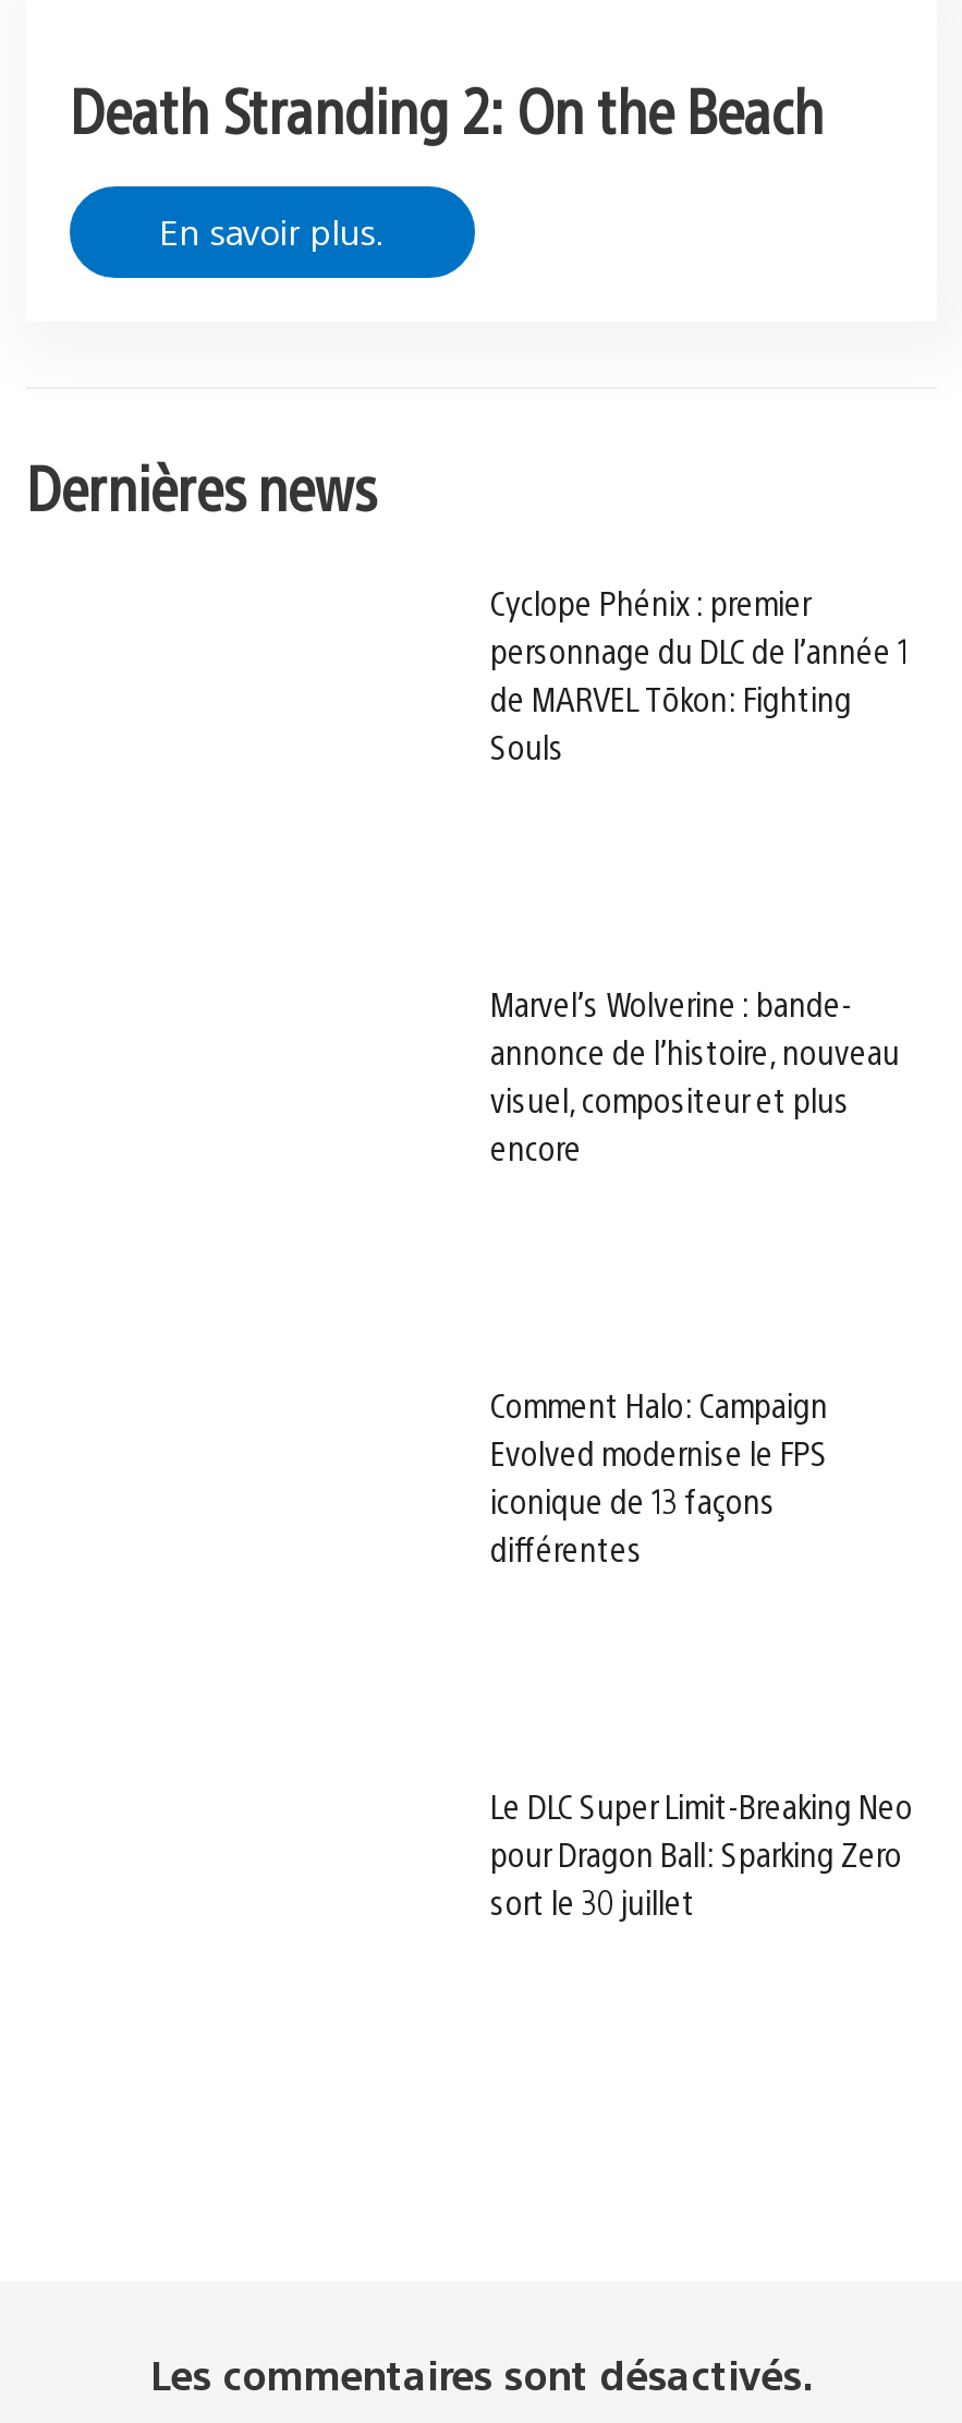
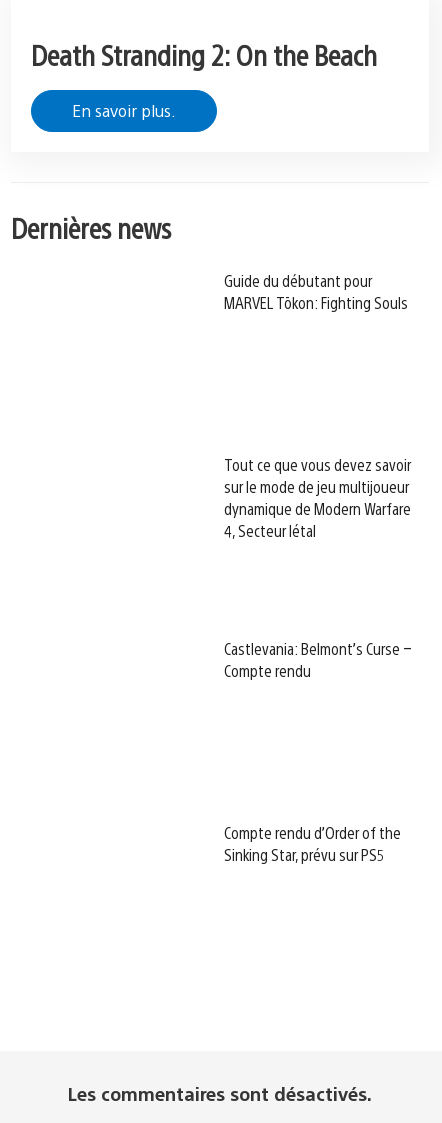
[490,579,909,768] Cyclope Phénix : premier | personnage du DLC de l’année 1 | de MARVEL Tōkon: Fighting | Souls -> [224,270,408,313] Guide du débutant pour | MARVEL Tōkon: Fighting Souls
[490,980,900,1170] Marvel’s Wolverine : bande- | annonce de l’histoire, nouveau | visuel, compositeur et plus | encore -> [224,454,411,541] Tout ce que vous devez savoir | sur le mode de jeu multijoueur | dynamique de Modern Warfare | 4, Secteur létal
[490,1381,828,1571] Comment Halo: Campaign | Evolved modernise le FPS | iconique de 13 façons | différentes -> [224,638,412,681] Castlevania: Belmont’s Curse – | Compte rendu
[490,1782,913,1924] Le DLC Super Limit-Breaking Neo | pour Dragon Ball: Sparking Zero | sort le 30 juillet -> [224,822,401,865] Compte rendu d’Order of the | Sinking Star, prévu sur PS5

